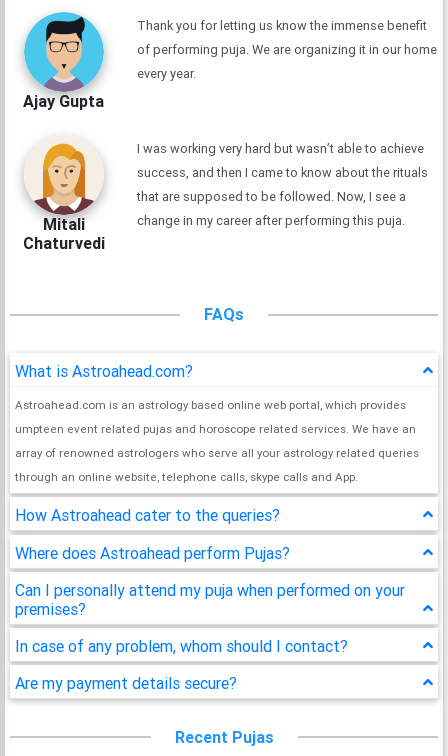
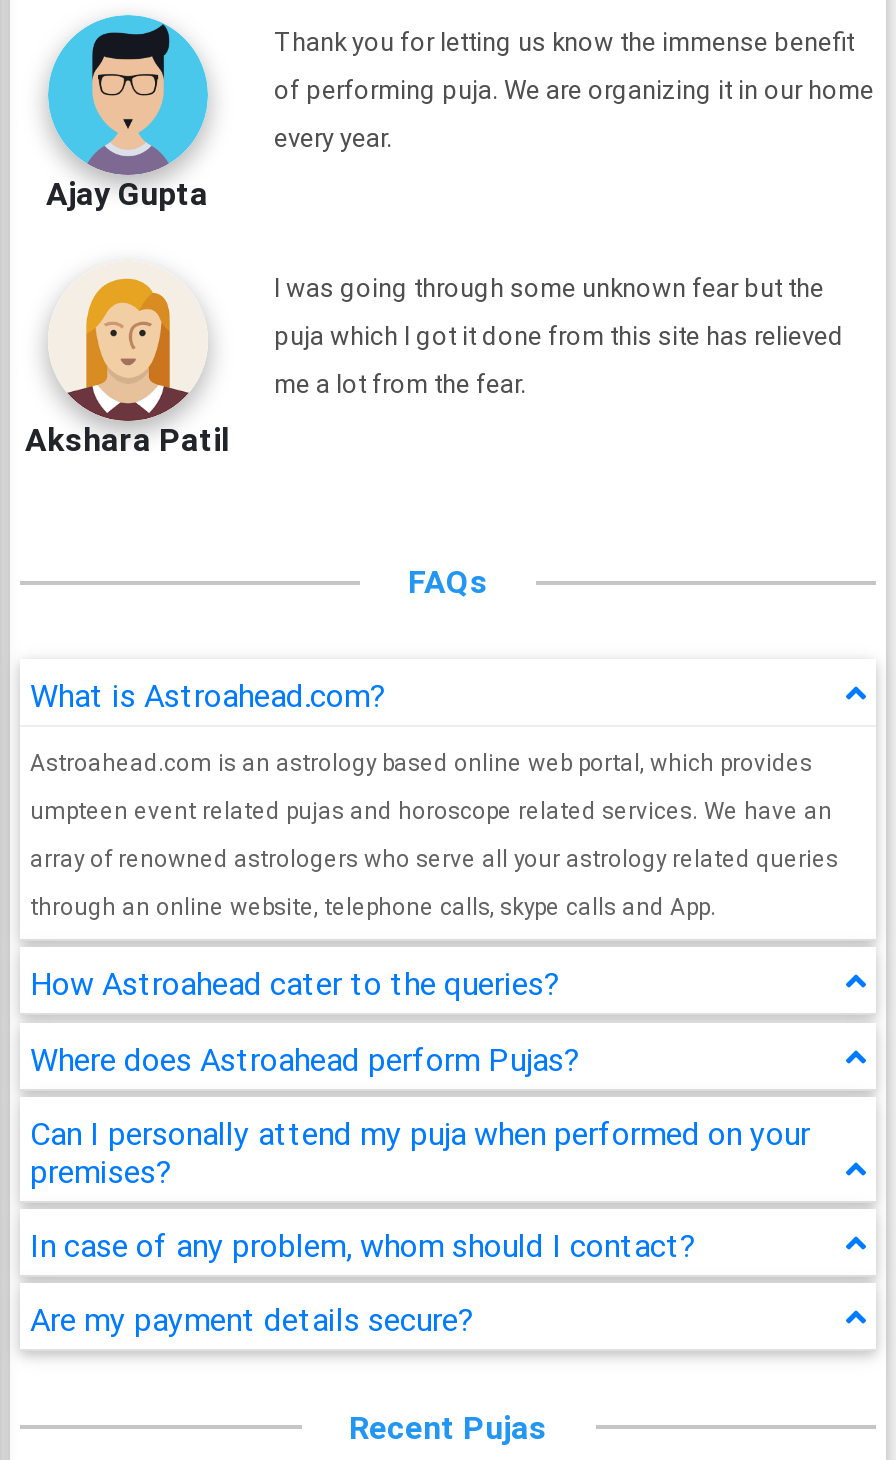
[137,140,428,229] I was working very hard but wasn’t able to achieve | success, and then I came to know about the rituals | that are supposed to be followed. Now, I see a | change in my career after performing this puja. -> [274,270,844,400] I was going through some unknown fear but the | puja which I got it done from this site has relieved | me a lot from the fear.
[22,214,104,253] Mitali | Chaturvedi -> [25,418,229,458] Akshara Patil

